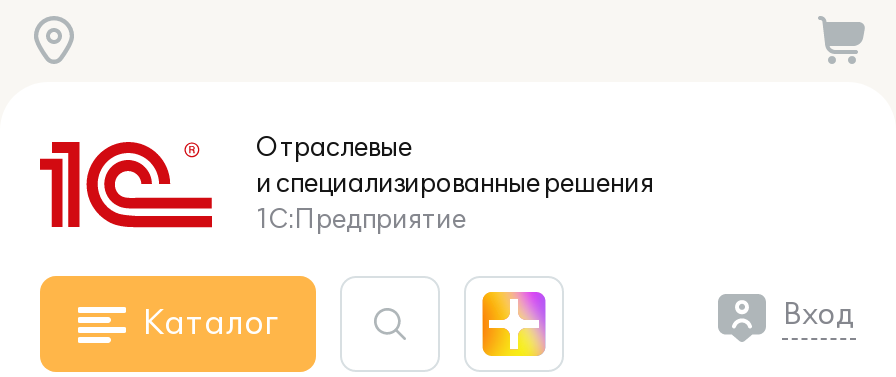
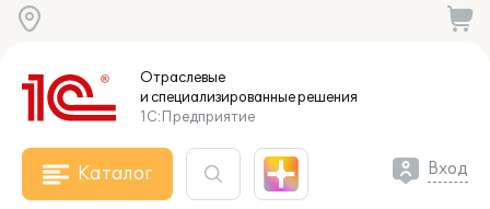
[480,290,548,358] [image] -> [264,155,300,193] [image]

